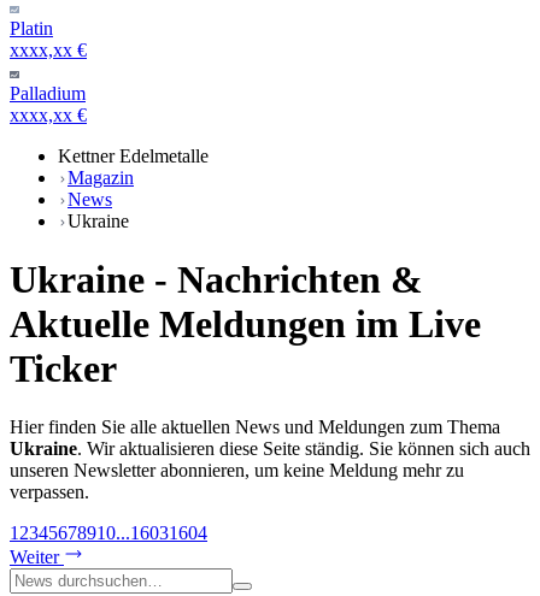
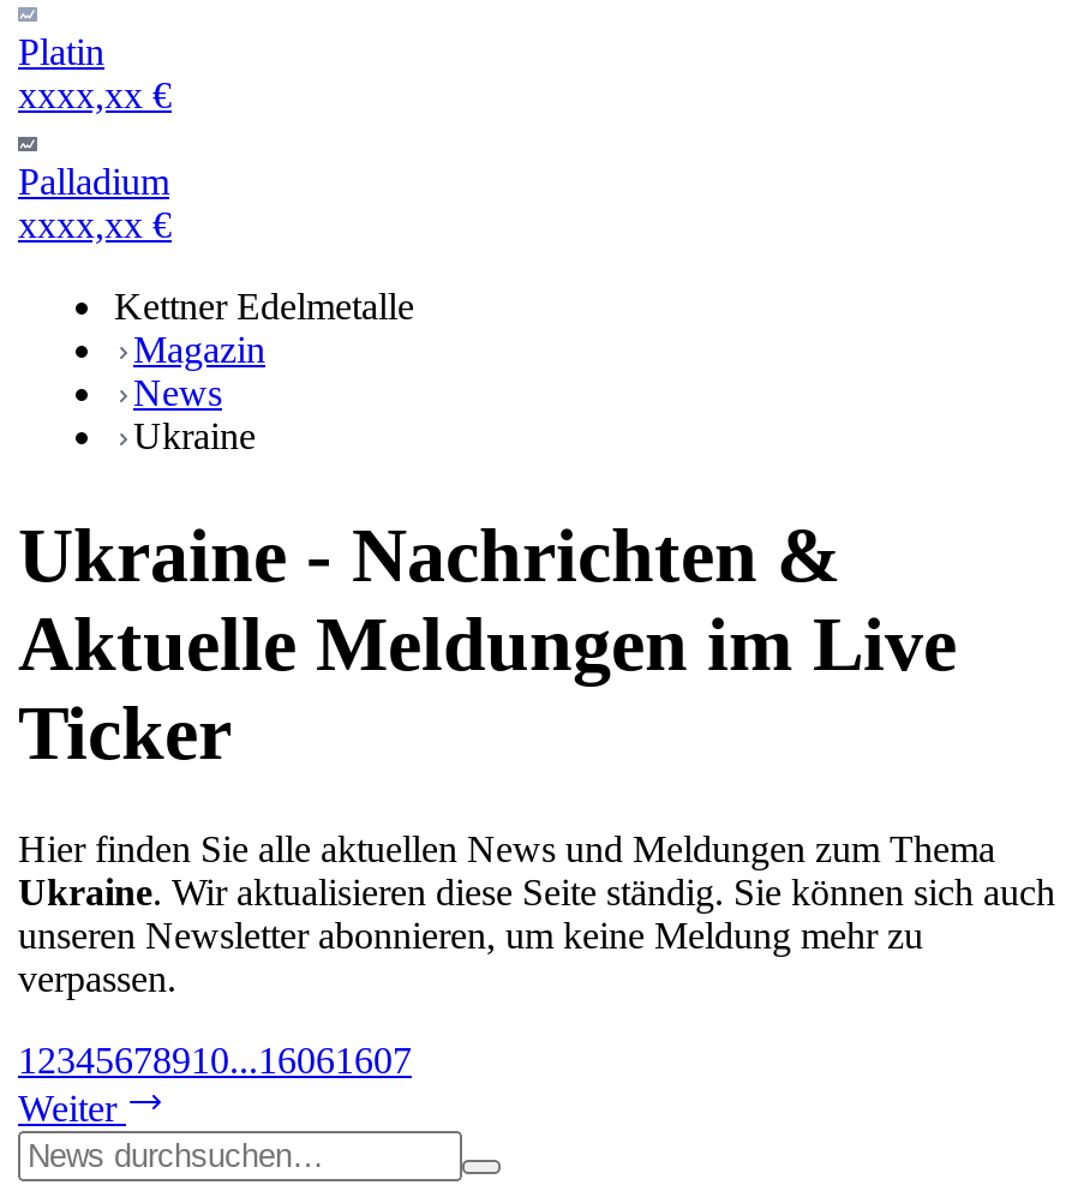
[10,523,207,544] 1 2345678910...16031604 -> [18,1040,412,1081] 1 2345678910...16061607

